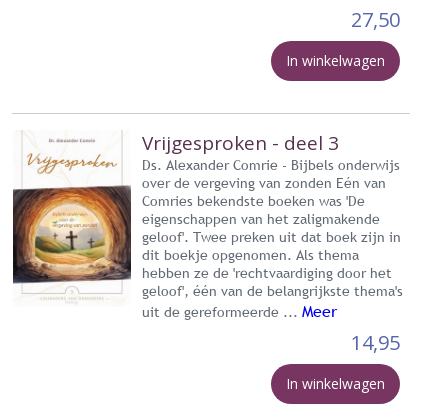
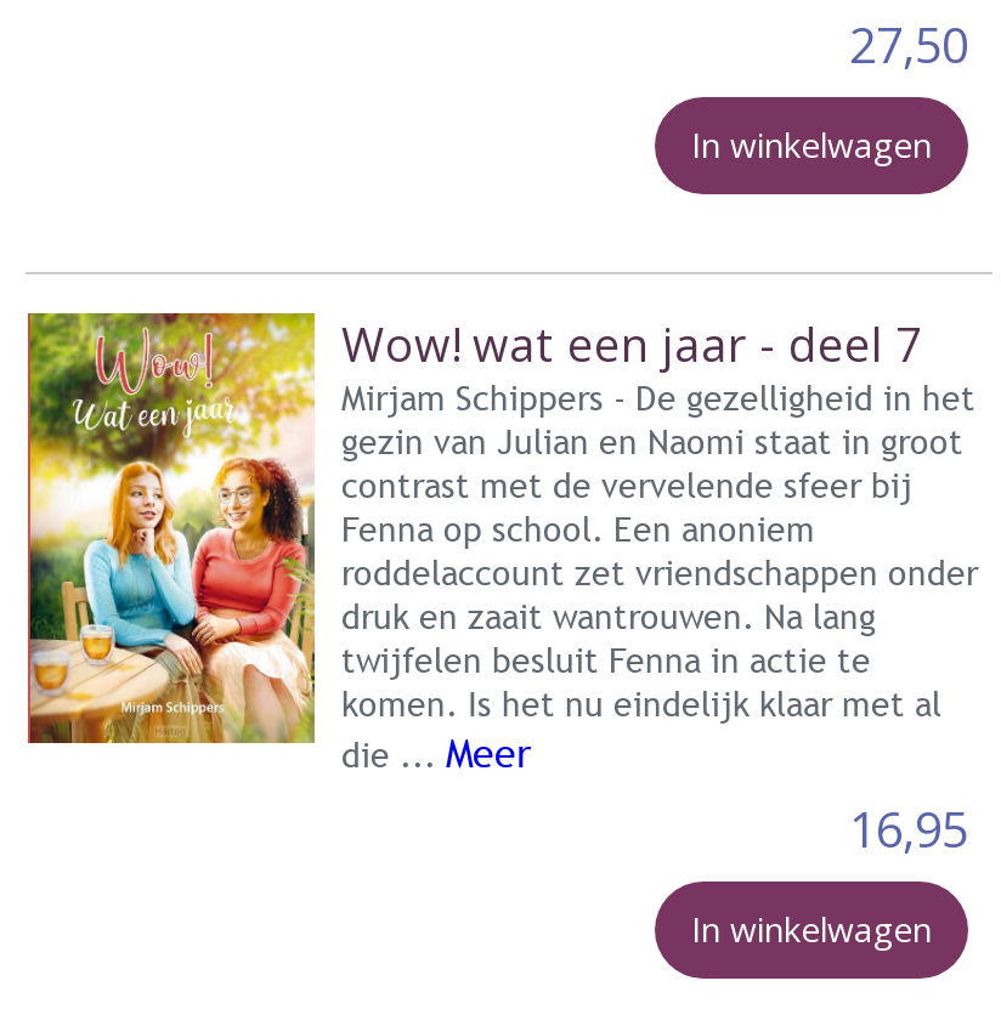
[12,130,403,356] [image] | Vrijgesproken - deel 3 | Ds. Alexander Comrie - Bijbels onderwijs | over de vergeving van zonden Eén van | Comries bekendste boeken was 'De | eigenschappen van het zaligmakende | geloof'. Twee preken uit dat boek zijn in | dit boekje opgenomen. Als thema | hebben ze de 'rechtvaardiging door het | geloof', één van de belangrijkste thema's | uit de gereformeerde ... Meer | 14,95 -> [26,311,978,861] [image] | Wow! wat een jaar - deel 7 | Mirjam Schippers - De gezelligheid in het | gezin van Julian en Naomi staat in groot | contrast met de vervelende sfeer bij | Fenna op school. Een anoniem | roddelaccount zet vriendschappen onder | druk en zaait wantrouwen. Na lang | twijfelen besluit Fenna in actie te | komen. Is het nu eindelijk klaar met al | die ... Meer | 16,95

